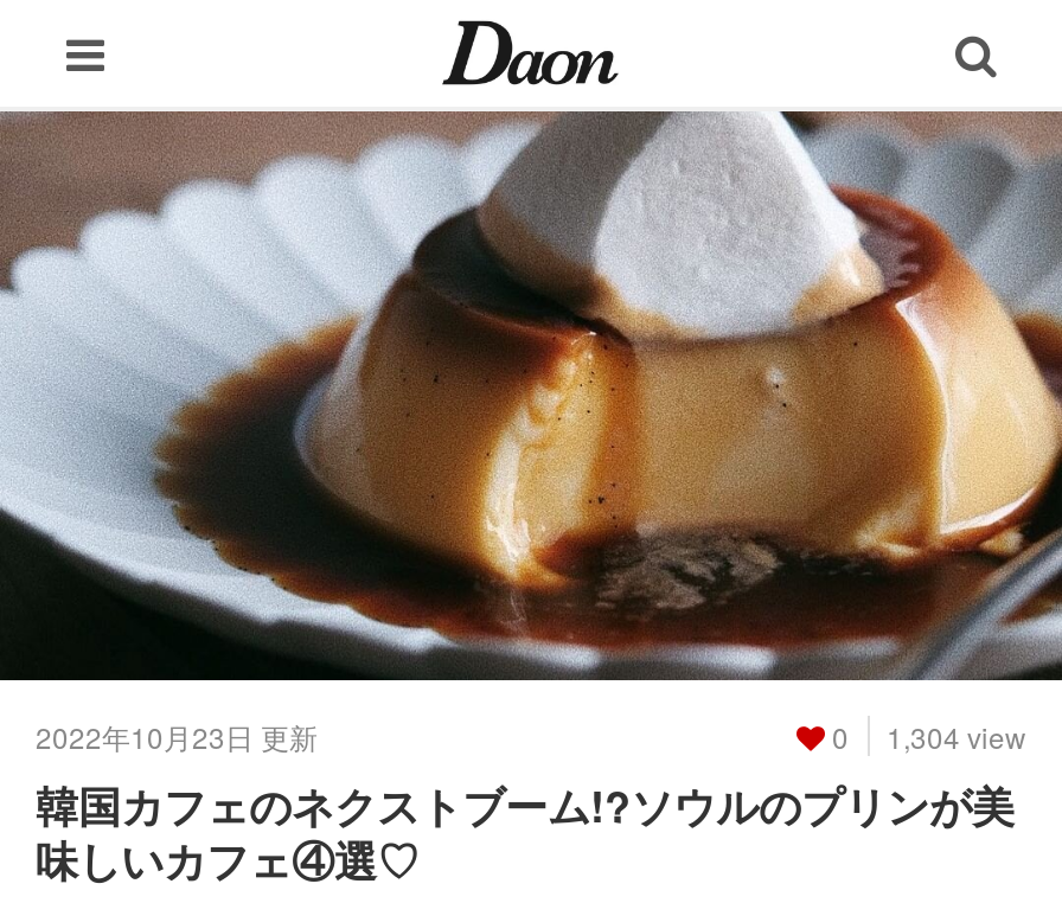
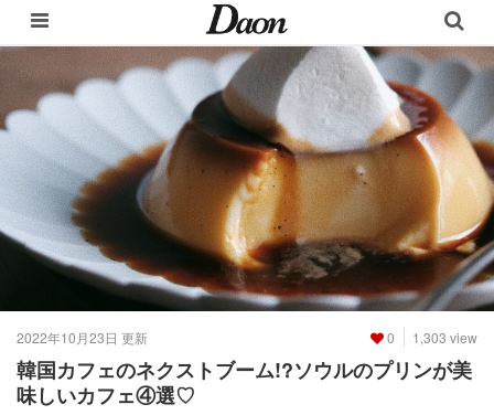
[825,716,1026,756] 0 1,304 view -> [384,328,477,347] 0 1,303 view

